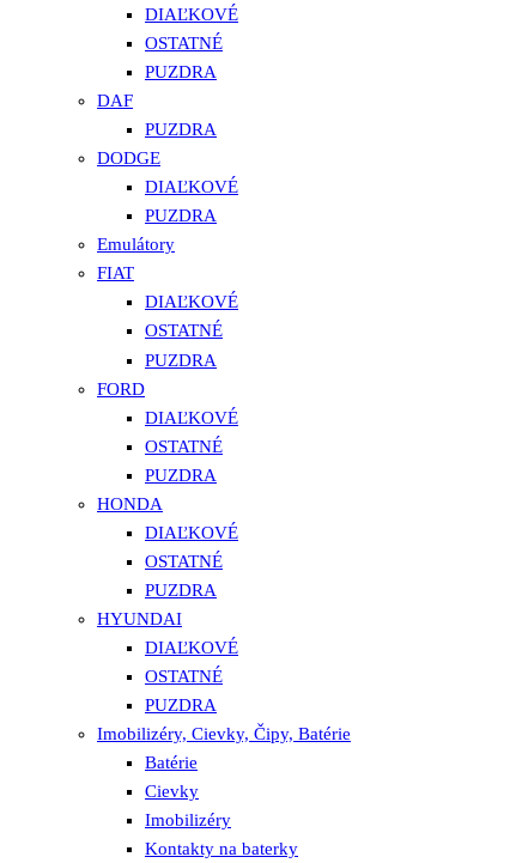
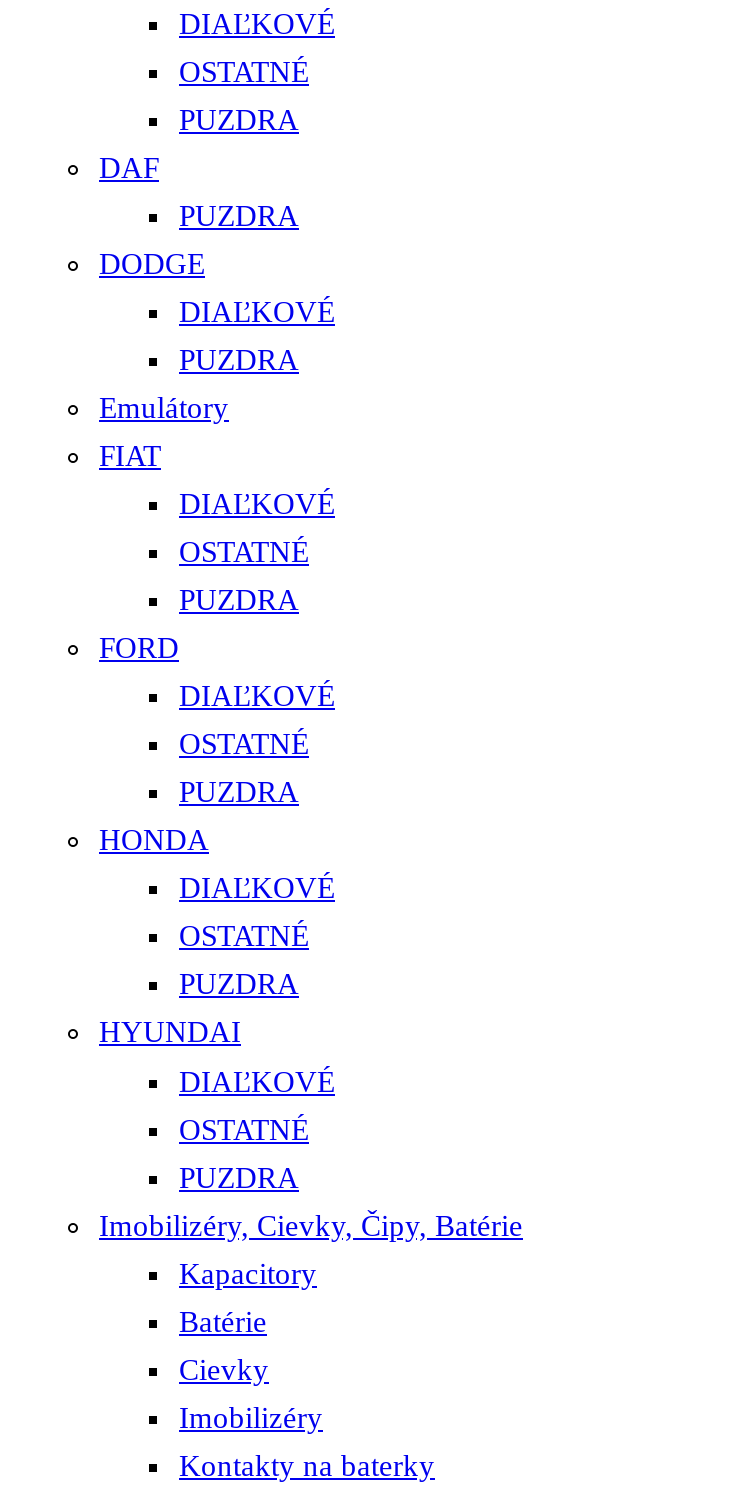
none -> [179,1257,317,1289] Kapacitory

